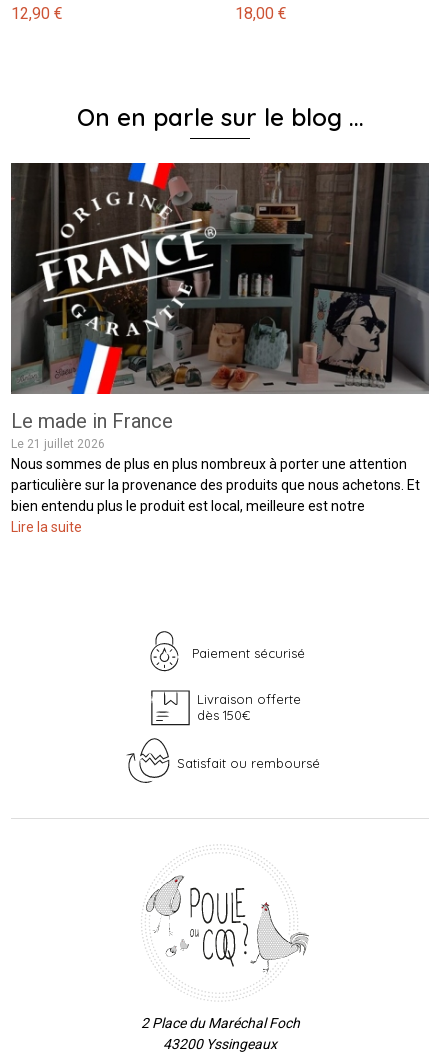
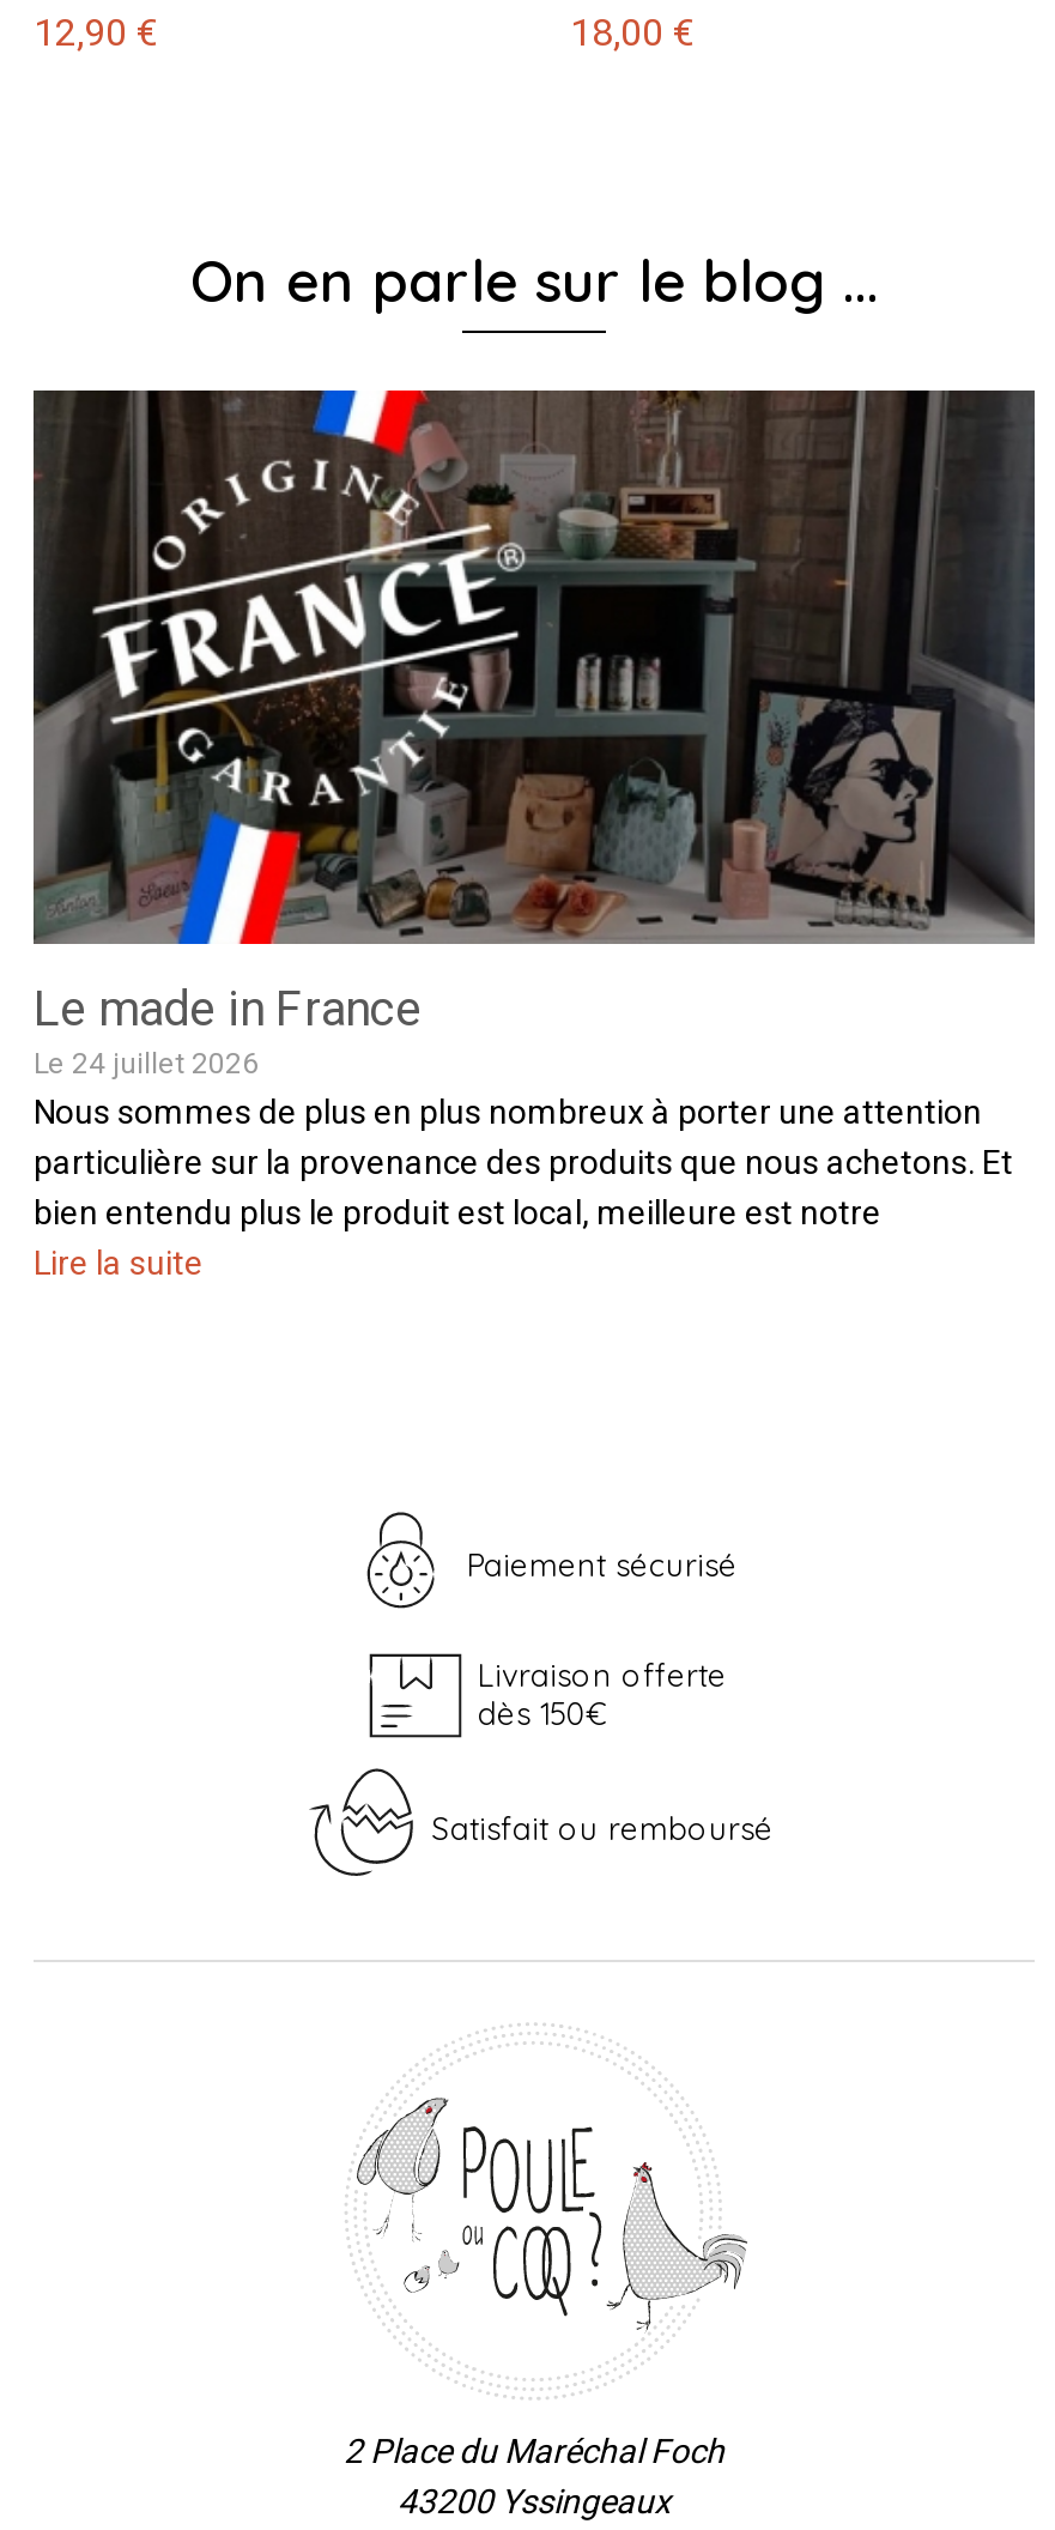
[11,437,105,451] Le 21 juillet 2026 -> [34,1047,259,1080] Le 24 juillet 2026

